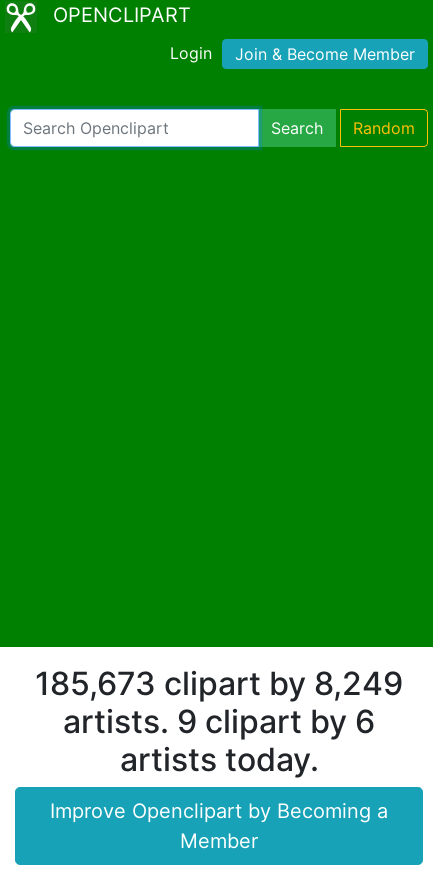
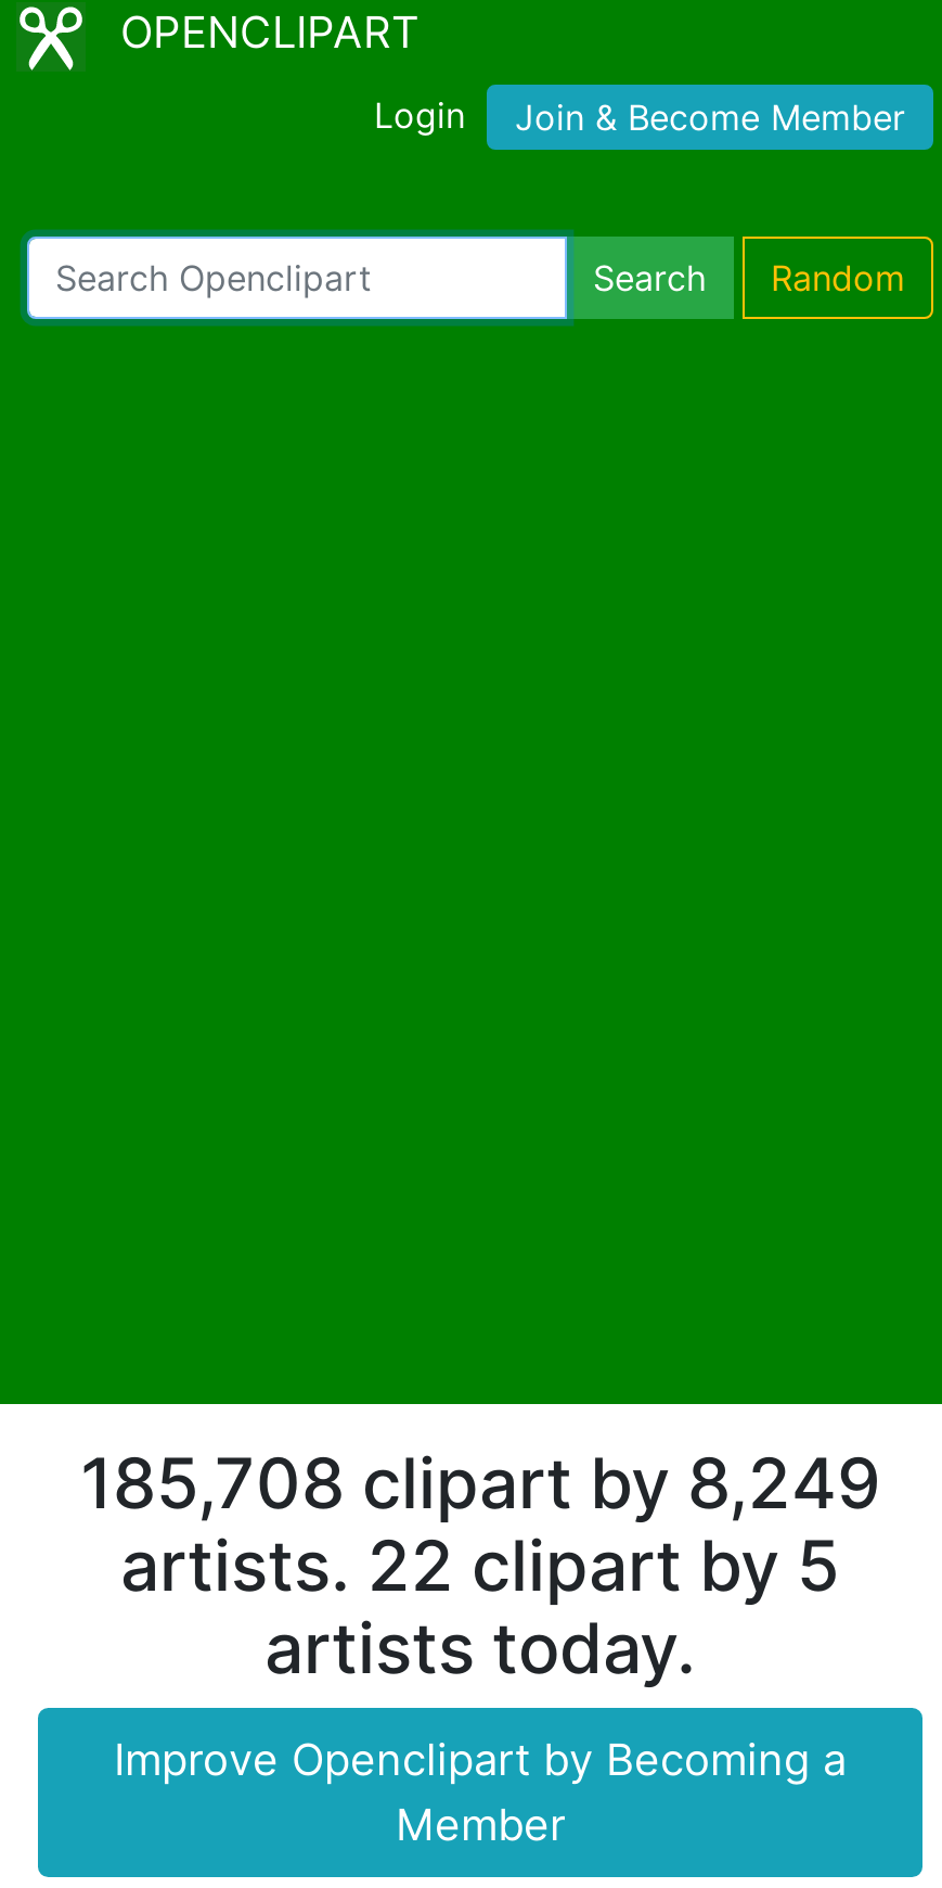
[35,663,403,702] 185,673 clipart by 8,249 -> [80,1440,880,1525] 185,708 clipart by 8,249
[63,701,375,740] artists. 9 clipart by 6 -> [120,1522,840,1607] artists. 22 clipart by 5

